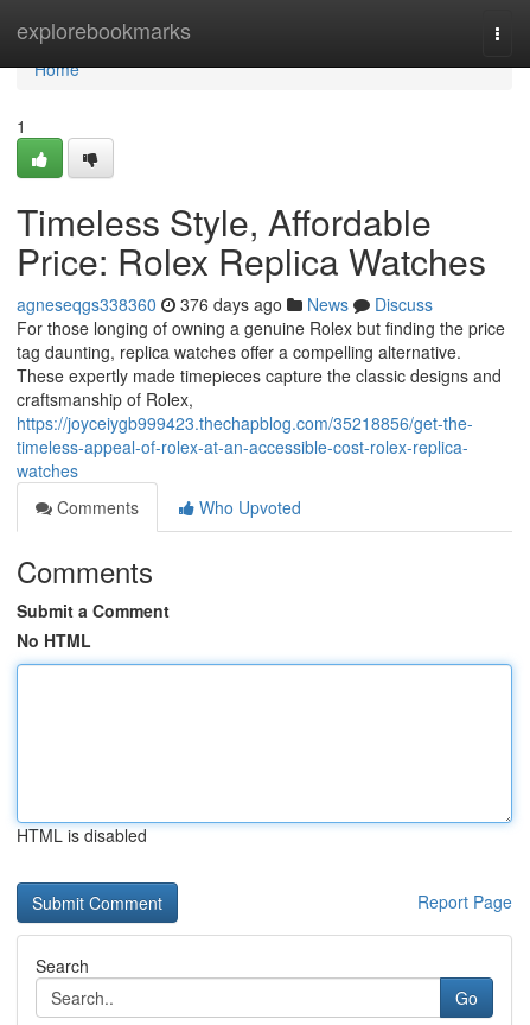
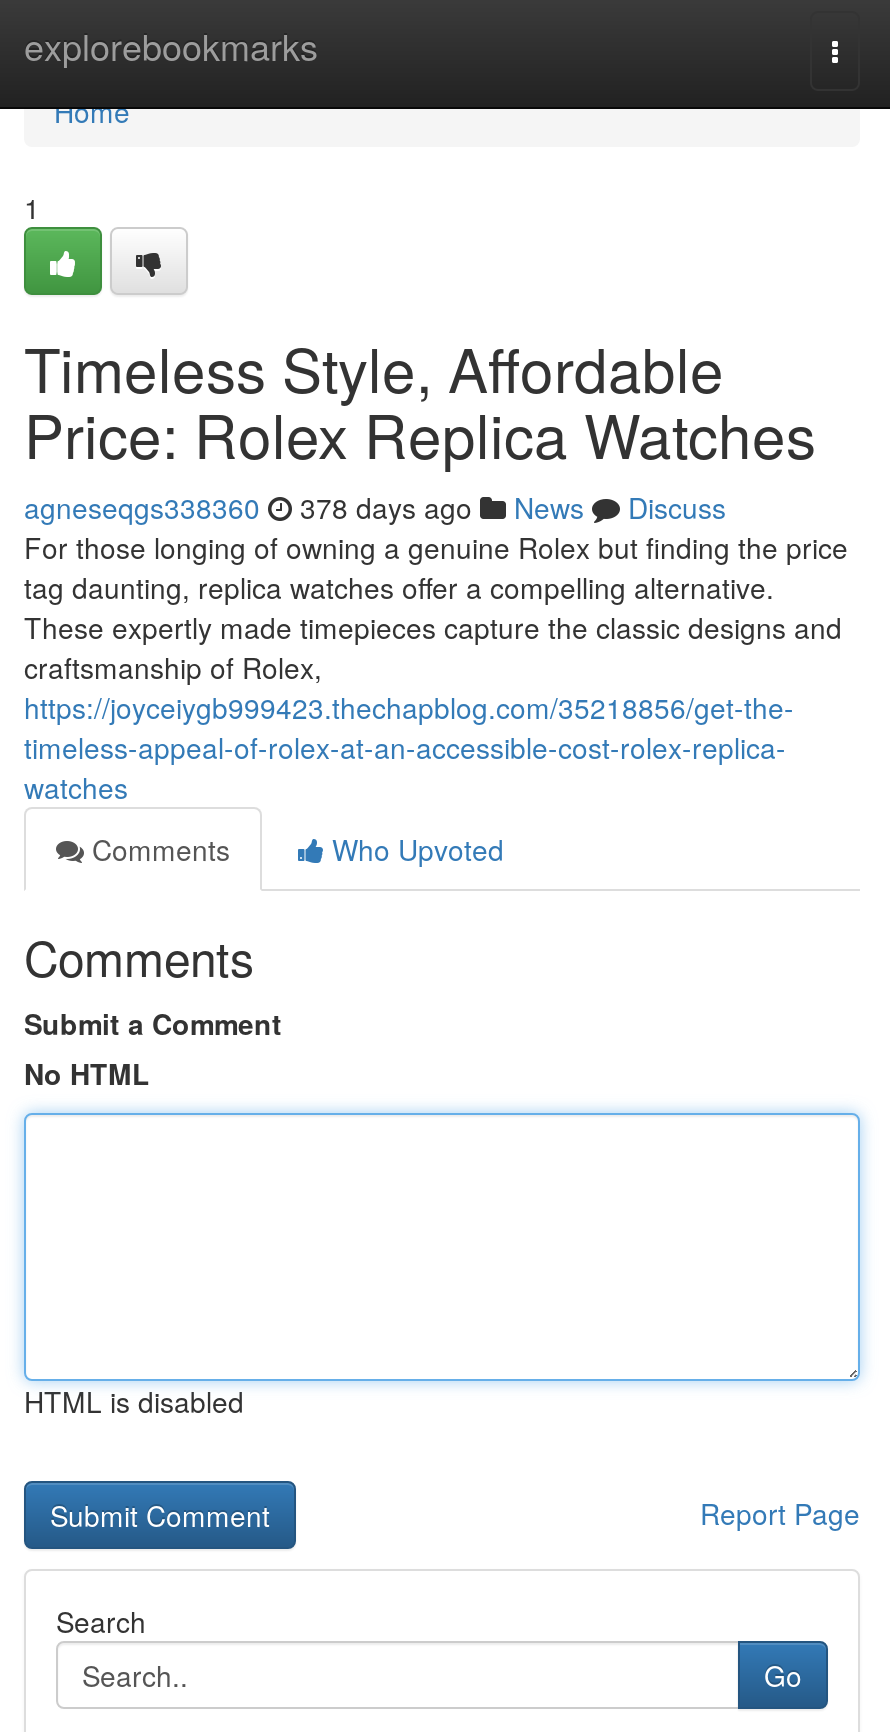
[17,292,433,316] agneseqgs338360 376 days ago News Discuss -> [24,487,726,527] agneseqgs338360 378 days ago News Discuss

